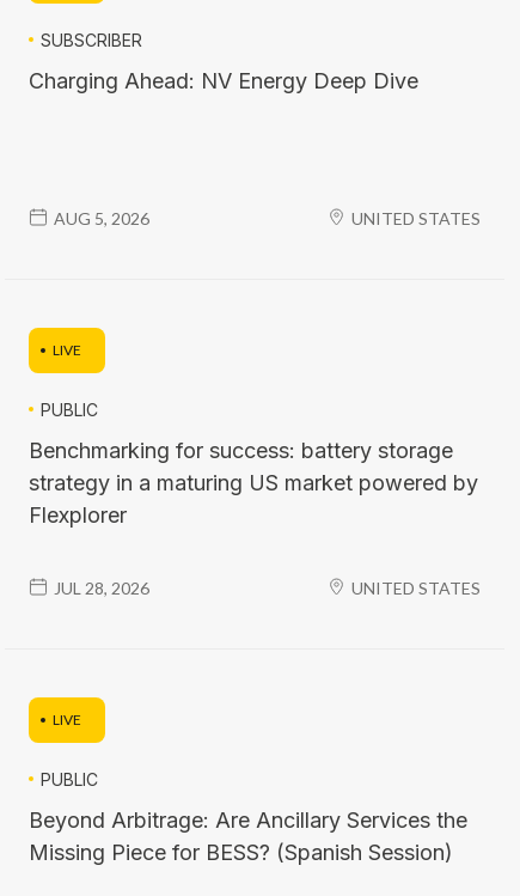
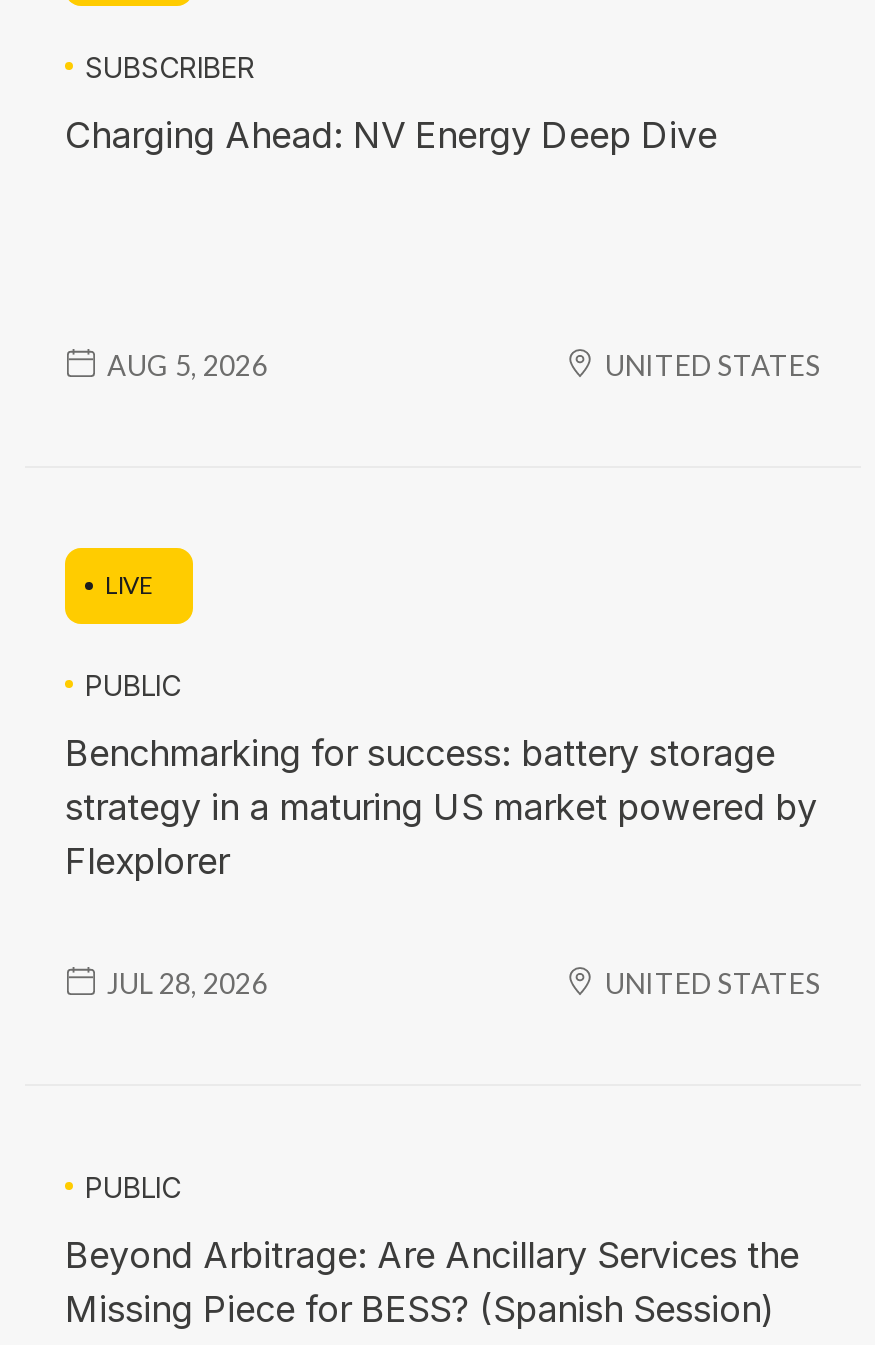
[53,711,81,729] LIVE -> none

